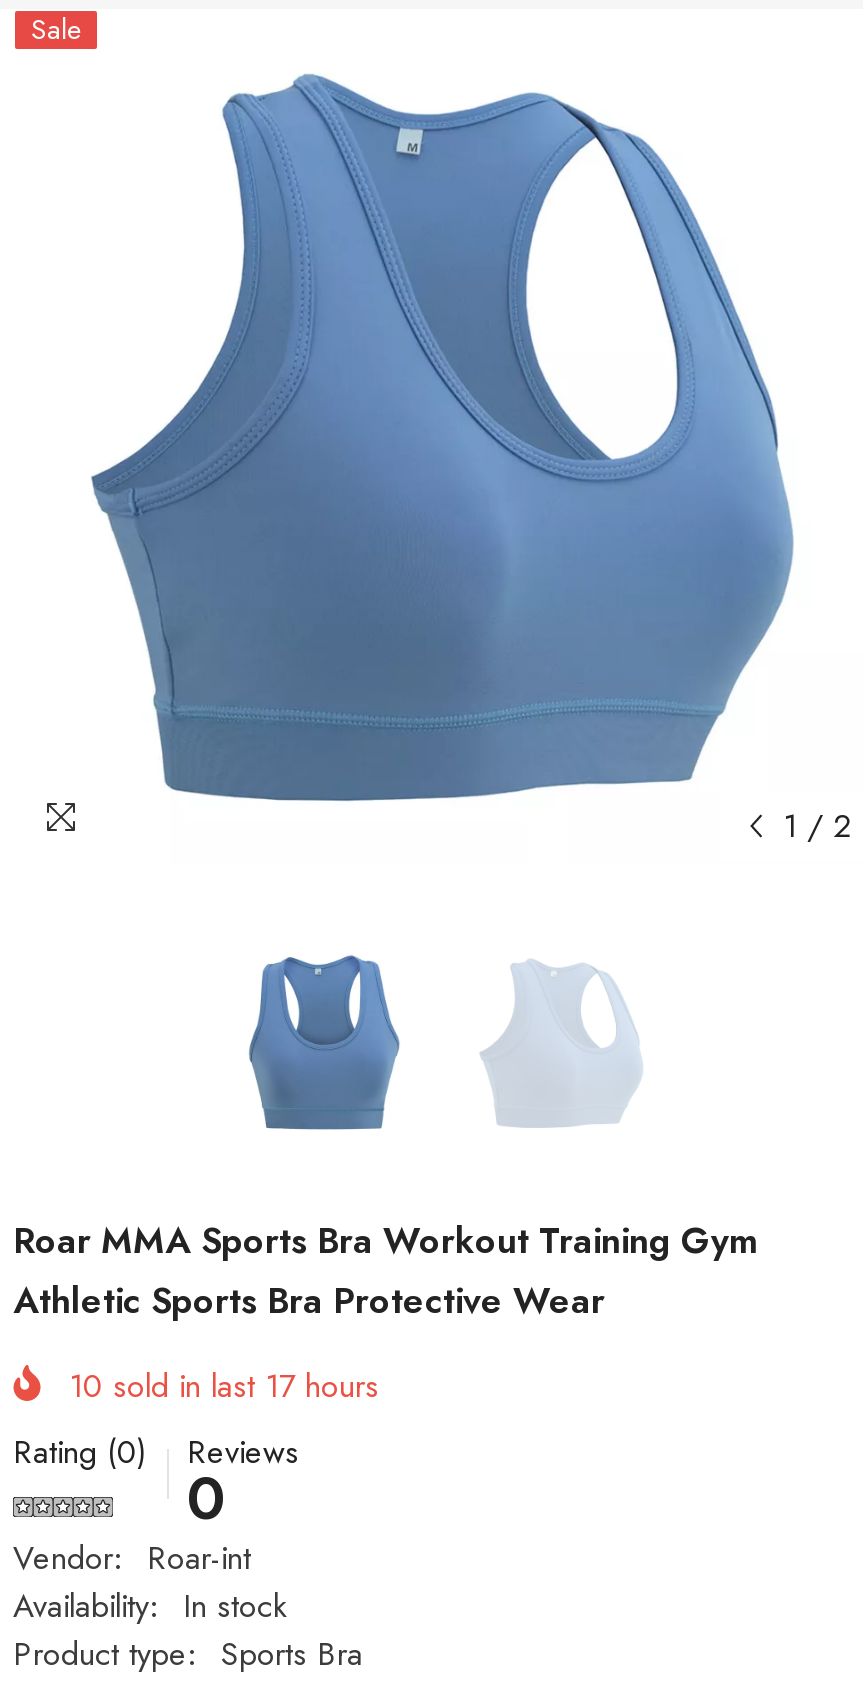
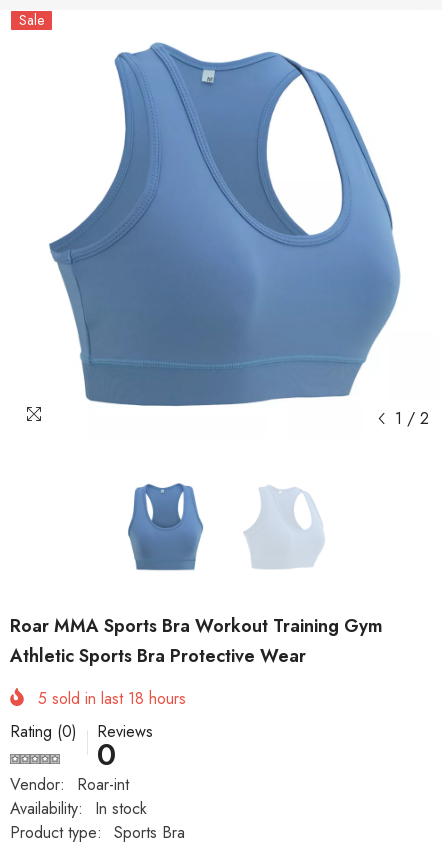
[69,1364,379,1410] 10 sold in last 17 hours -> [38,687,186,710] 5 sold in last 18 hours

